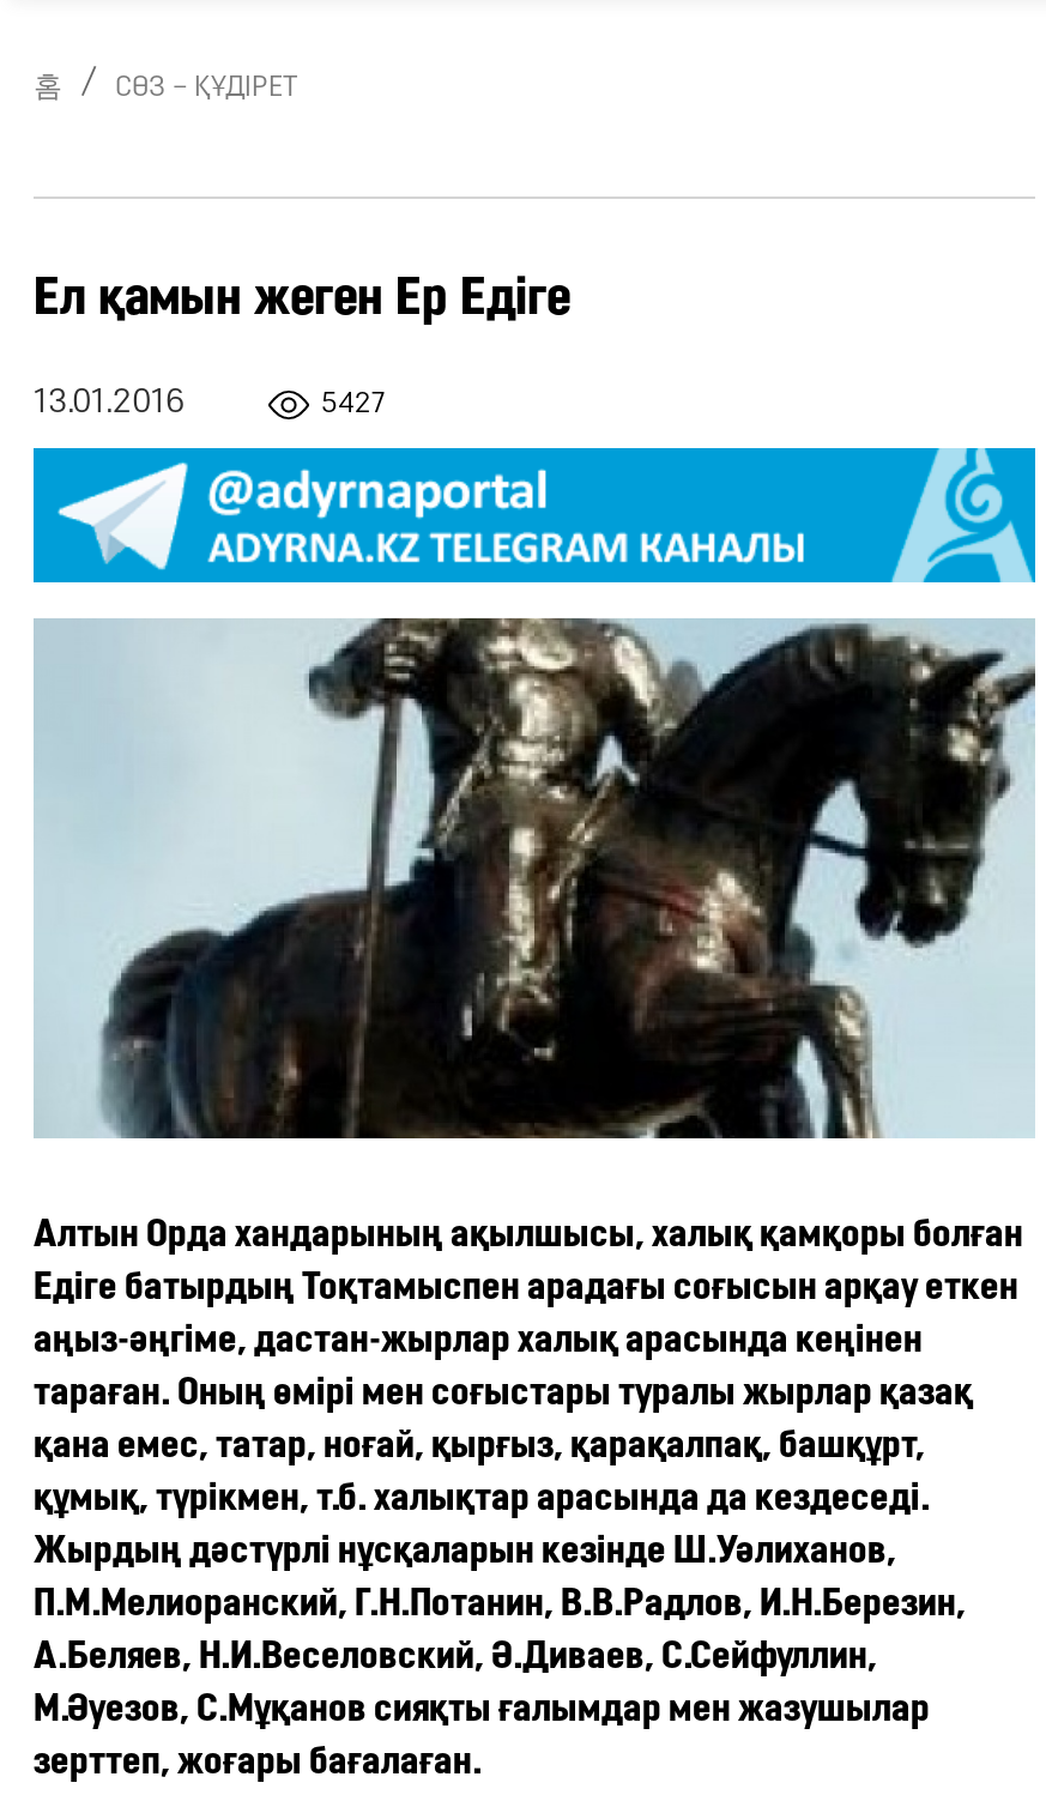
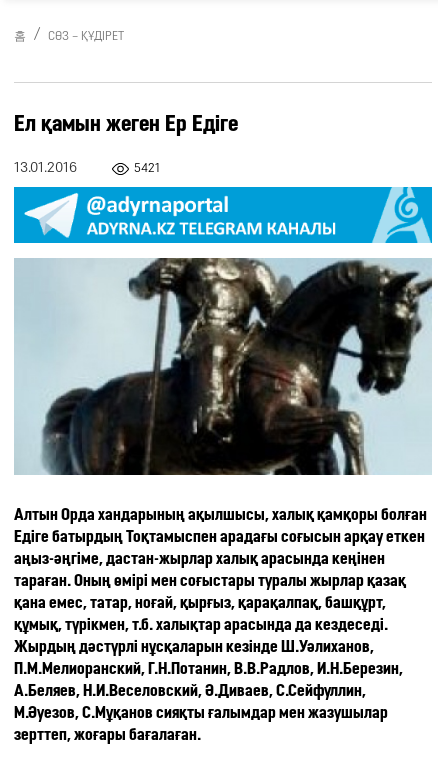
[321,391,386,419] 5427 -> [134,163,160,175] 5421

